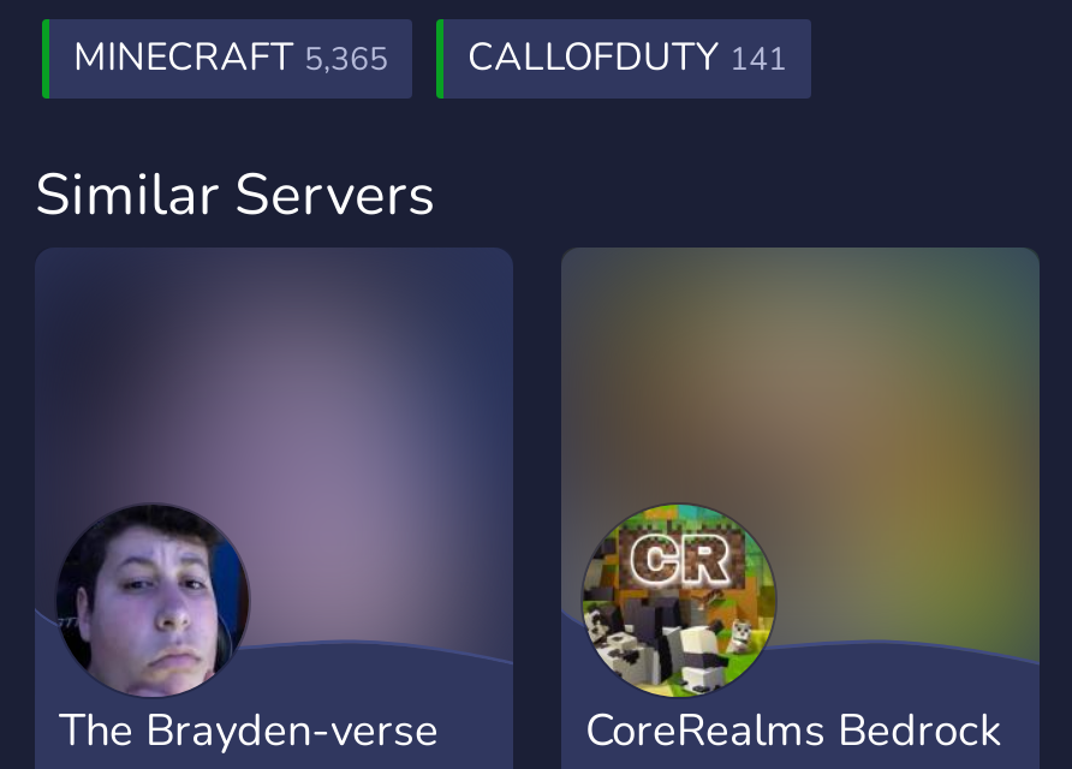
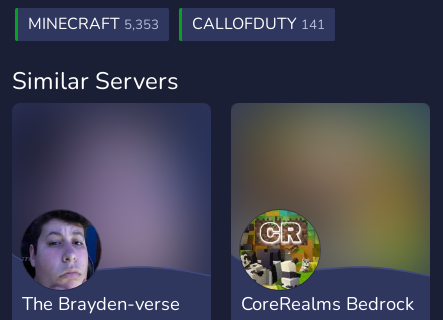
[73,31,787,84] MINECRAFT 5,365 CALLOFDUTY 141 -> [28,13,325,35] MINECRAFT 5,353 CALLOFDUTY 141

